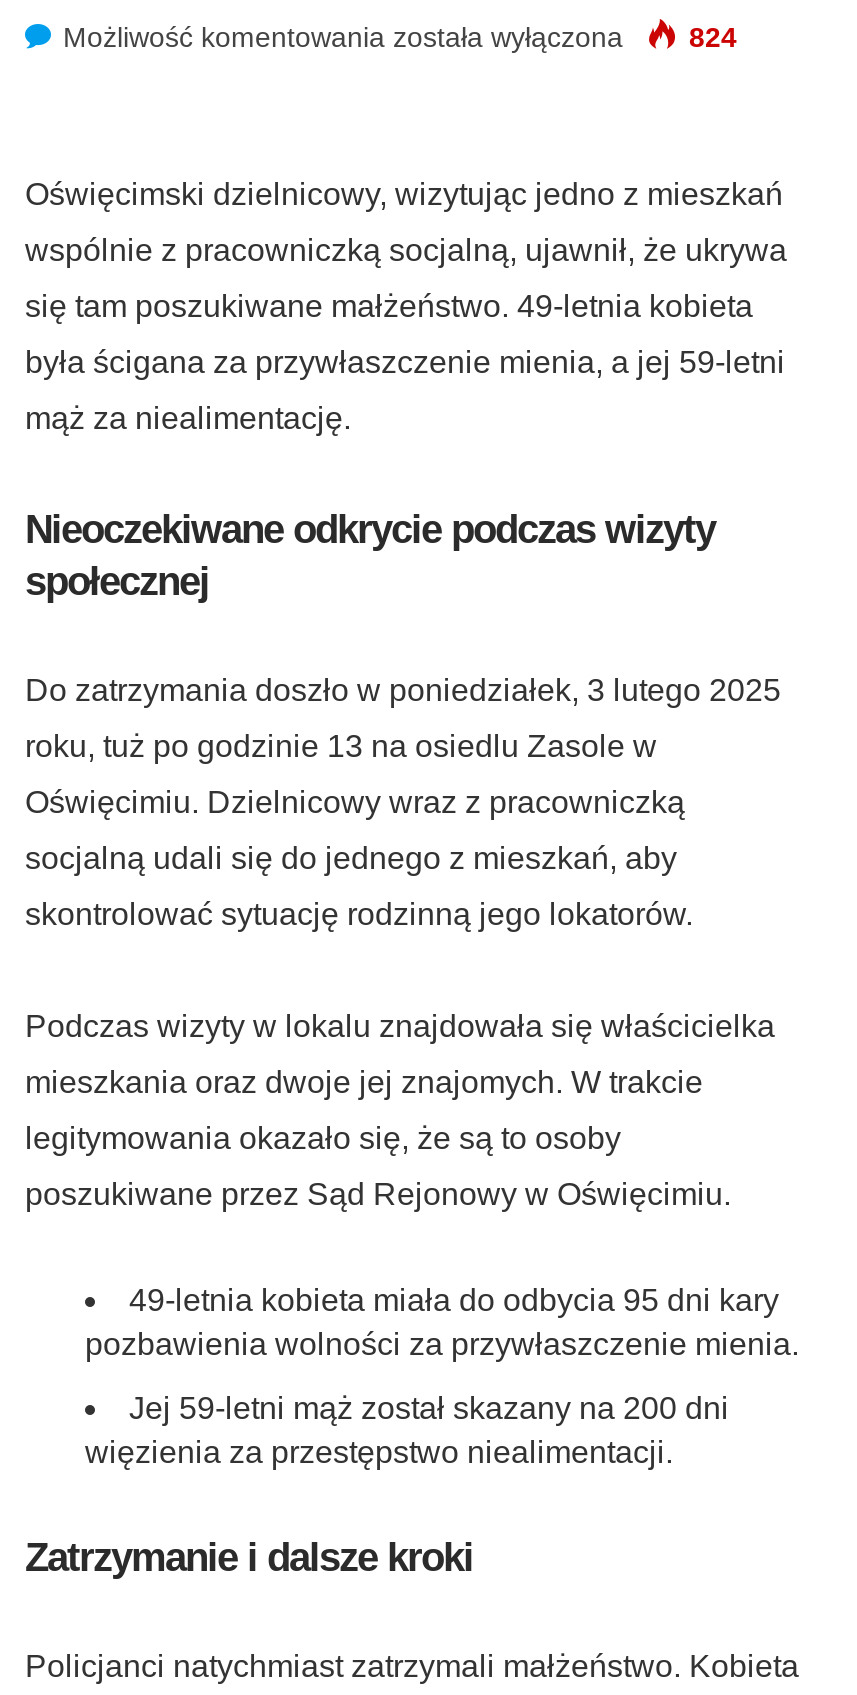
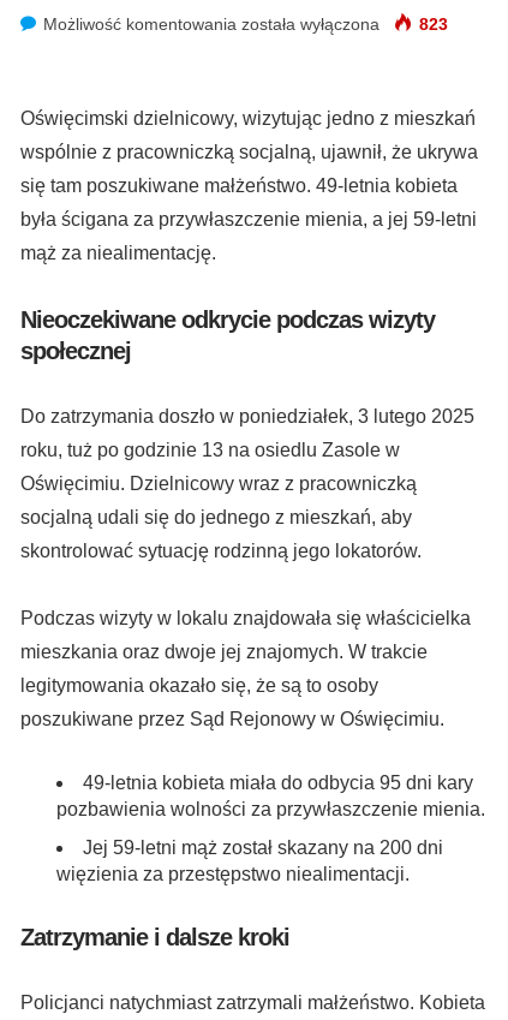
[681,21,737,53] 824 -> [414,14,448,34] 823

